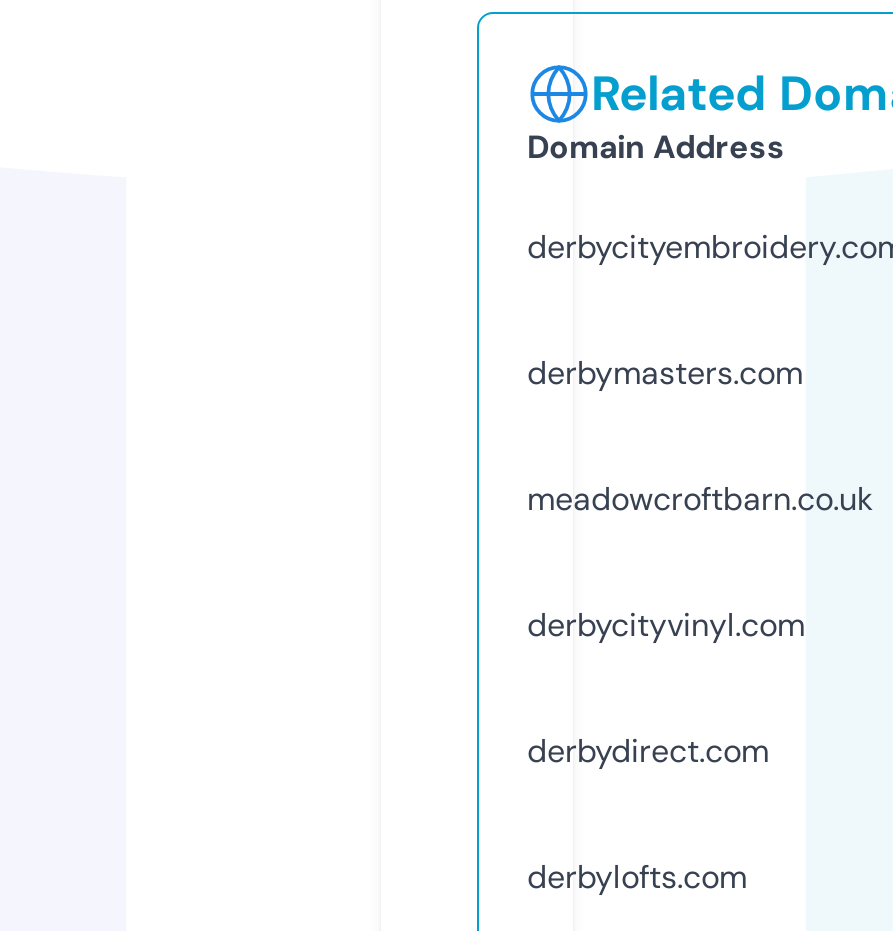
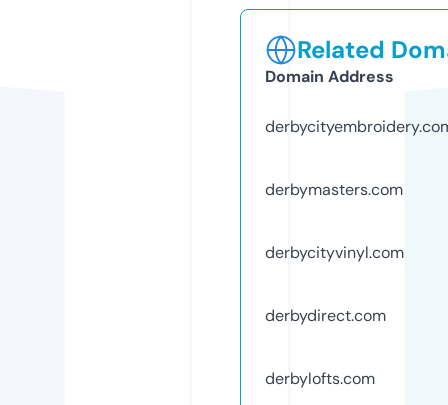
[527,478,873,520] meadowcroftbarn.co.uk -> none

